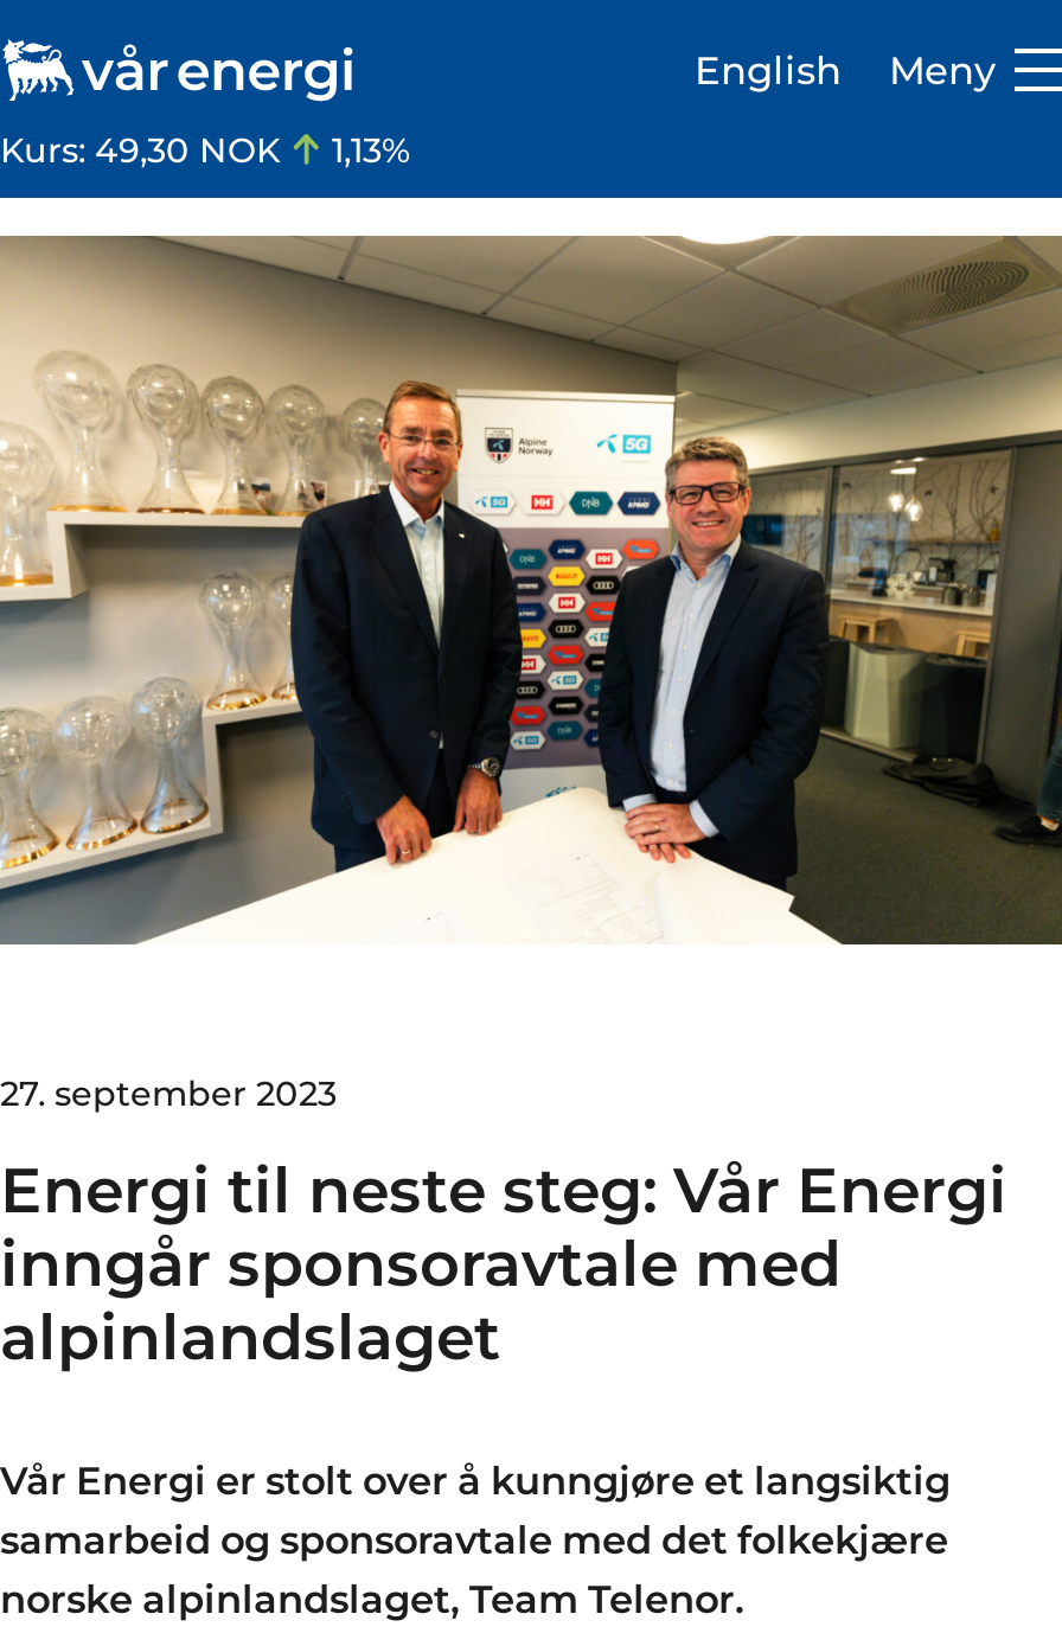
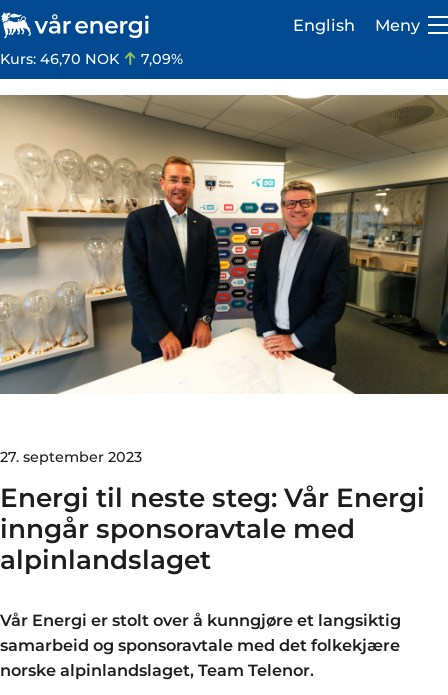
[0,129,289,172] Kurs: 49,30 NOK -> [0,50,123,68] Kurs: 46,70 NOK
[322,129,410,172] 1,13% -> [137,50,183,68] 7,09%

